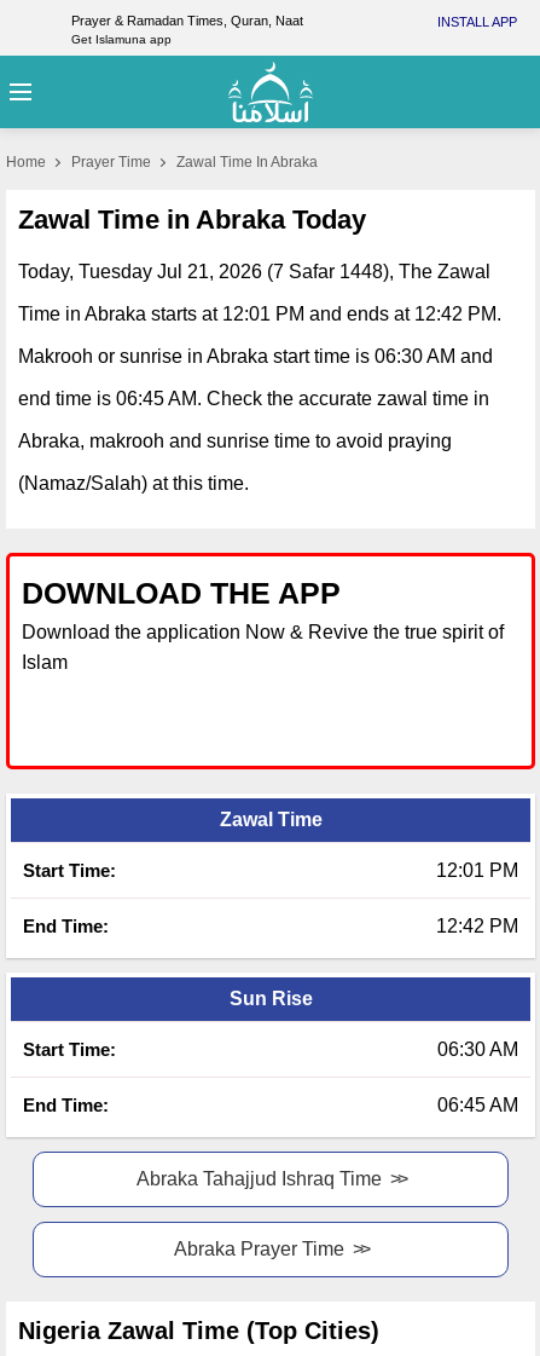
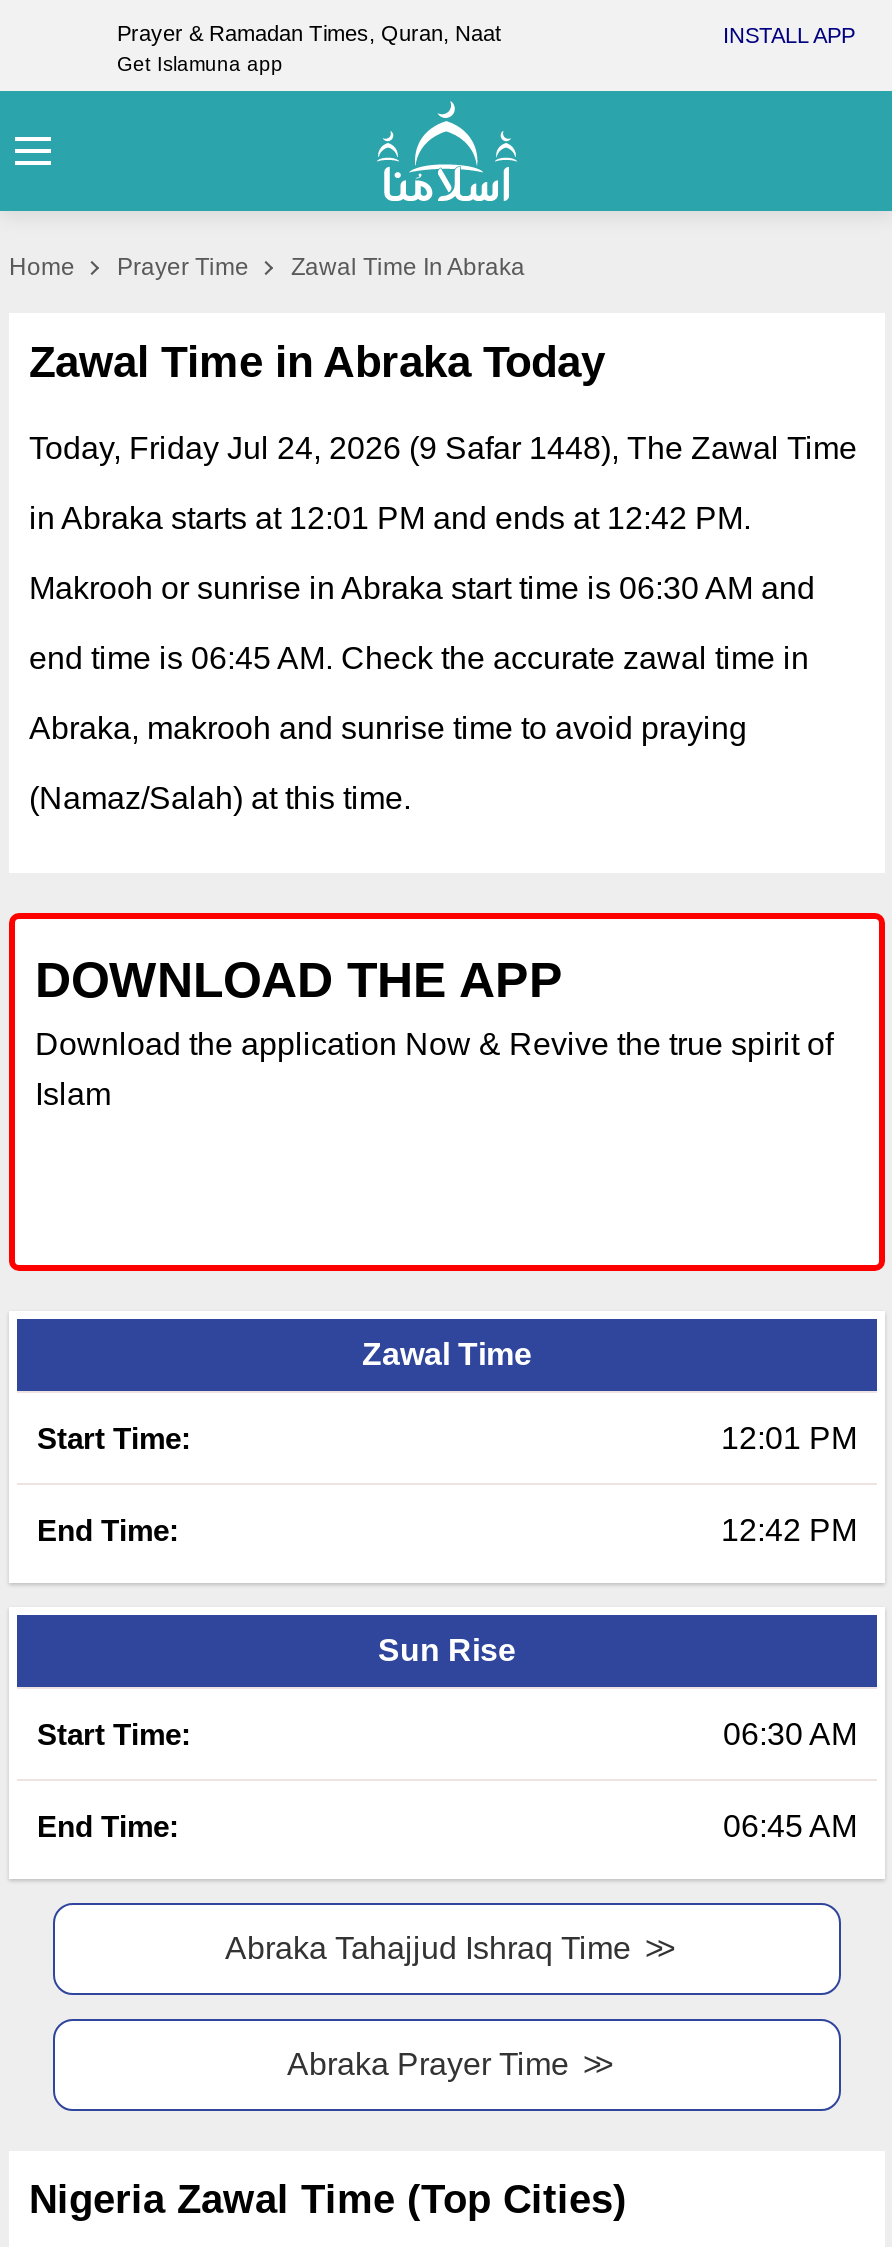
[18,261,490,282] Today, Tuesday Jul 21, 2026 (7 Safar 1448), The Zawal -> [29,431,857,465] Today, Friday Jul 24, 2026 (9 Safar 1448), The Zawal Time
[18,304,501,324] Time in Abraka starts at 12:01 PM and ends at 12:42 PM. -> [29,501,751,535] in Abraka starts at 12:01 PM and ends at 12:42 PM.

